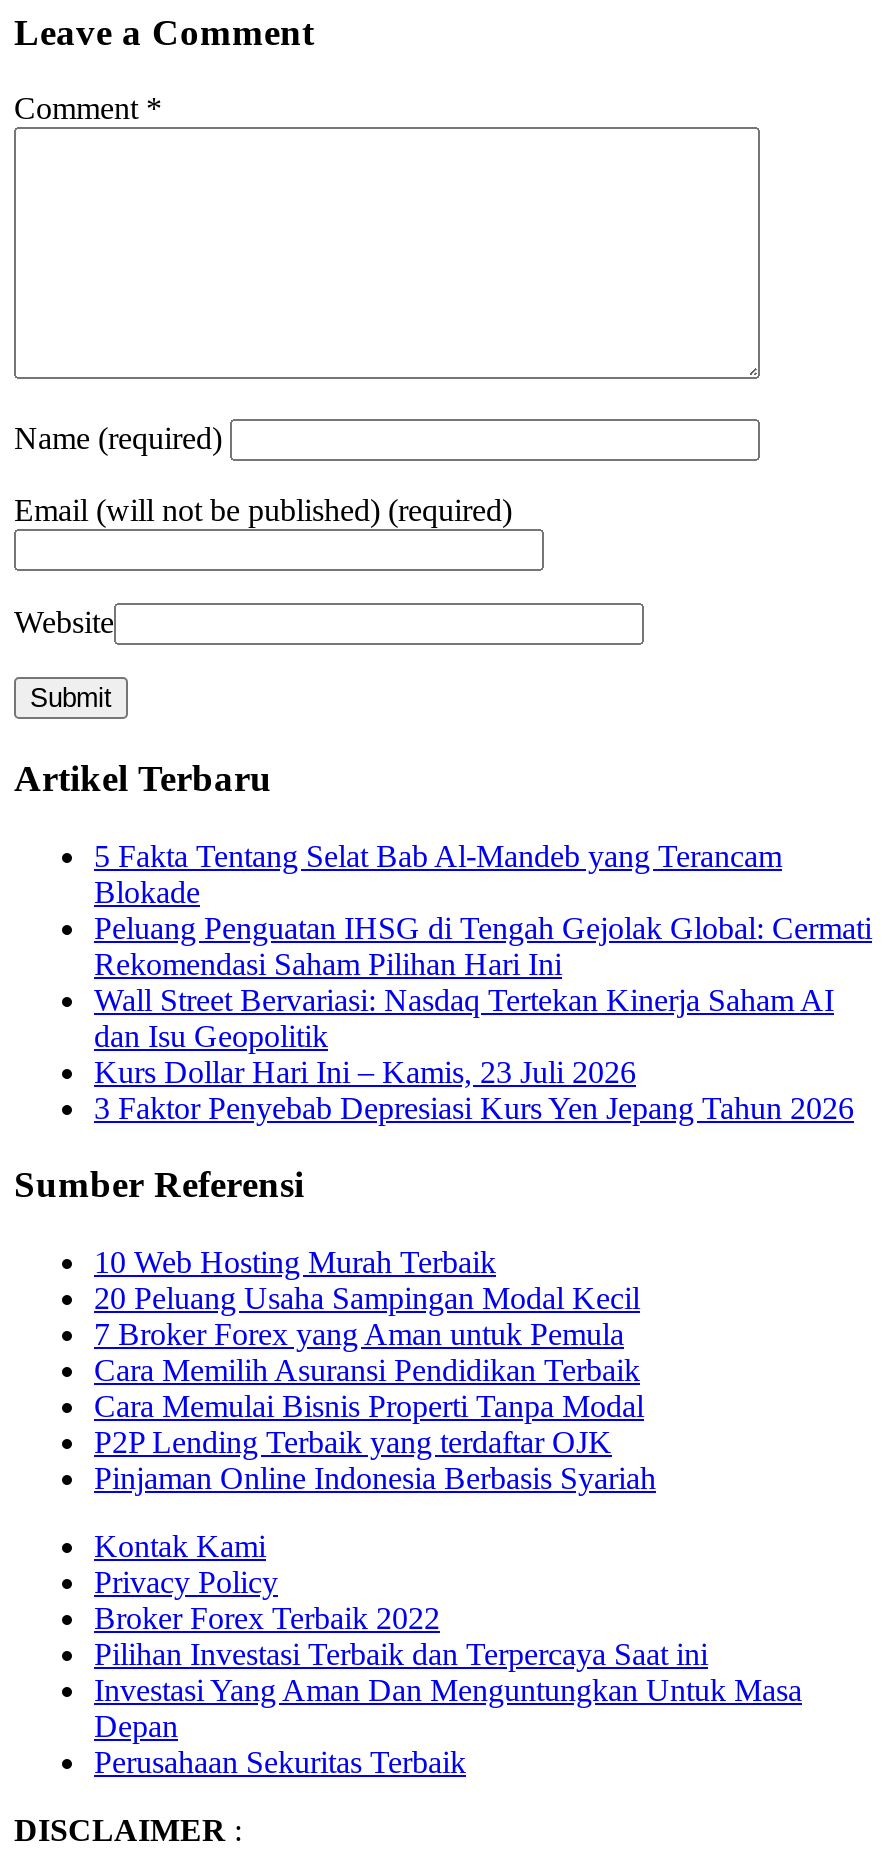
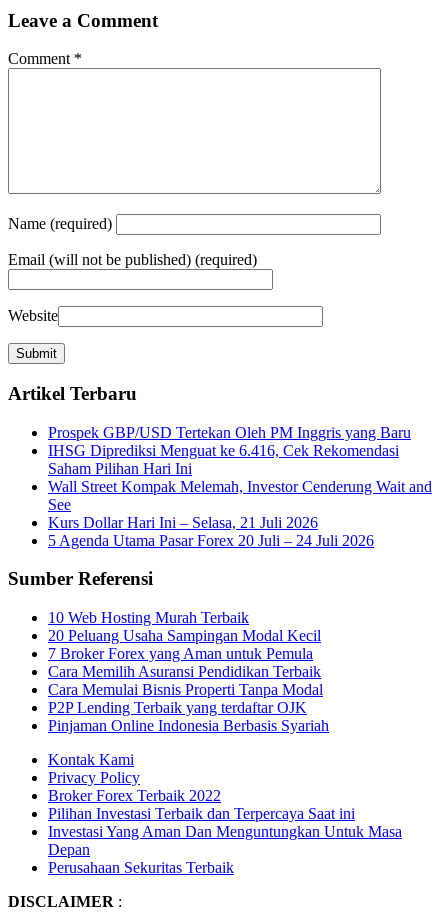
[94,838,872,1124] 5 Fakta Tentang Selat Bab Al-Mandeb yang Terancam | Blokade | Peluang Penguatan IHSG di Tengah Gejolak Global: Cermati | Rekomendasi Saham Pilihan Hari Ini | Wall Street Bervariasi: Nasdaq Tertekan Kinerja Saham AI | dan Isu Geopolitik | Kurs Dollar Hari Ini – Kamis, 23 Juli 2026 | 3 Faktor Penyebab Depresiasi Kurs Yen Jepang Tahun 2026 -> [48,424,432,549] Prospek GBP/USD Tertekan Oleh PM Inggris yang Baru | IHSG Diprediksi Menguat ke 6.416, Cek Rekomendasi | Saham Pilihan Hari Ini | Wall Street Kompak Melemah, Investor Cenderung Wait and | See | Kurs Dollar Hari Ini – Selasa, 21 Juli 2026 | 5 Agenda Utama Pasar Forex 20 Juli – 24 Juli 2026

